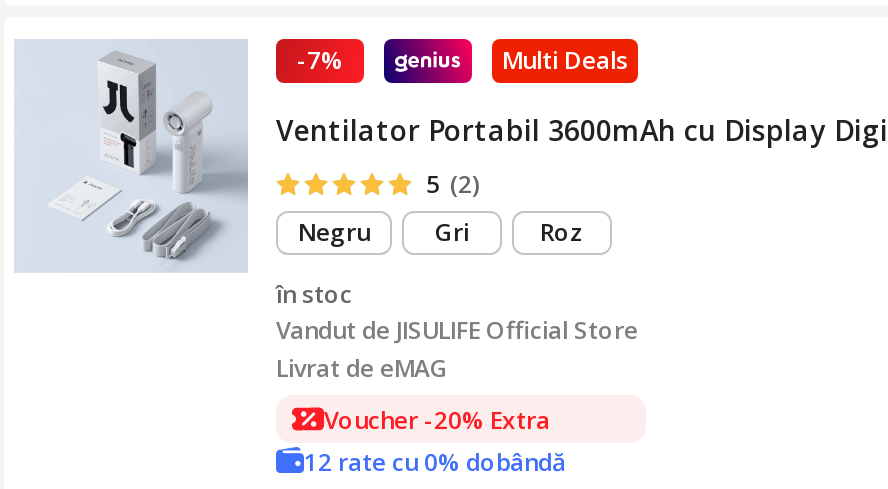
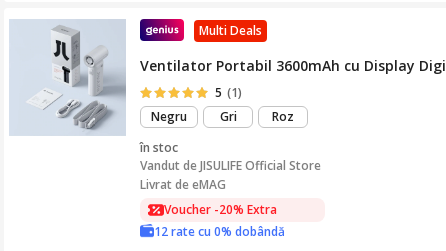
[297,42,343,76] -7% -> none
[426,167,480,201] 5 (2) -> [215,83,242,100] 5 (1)

